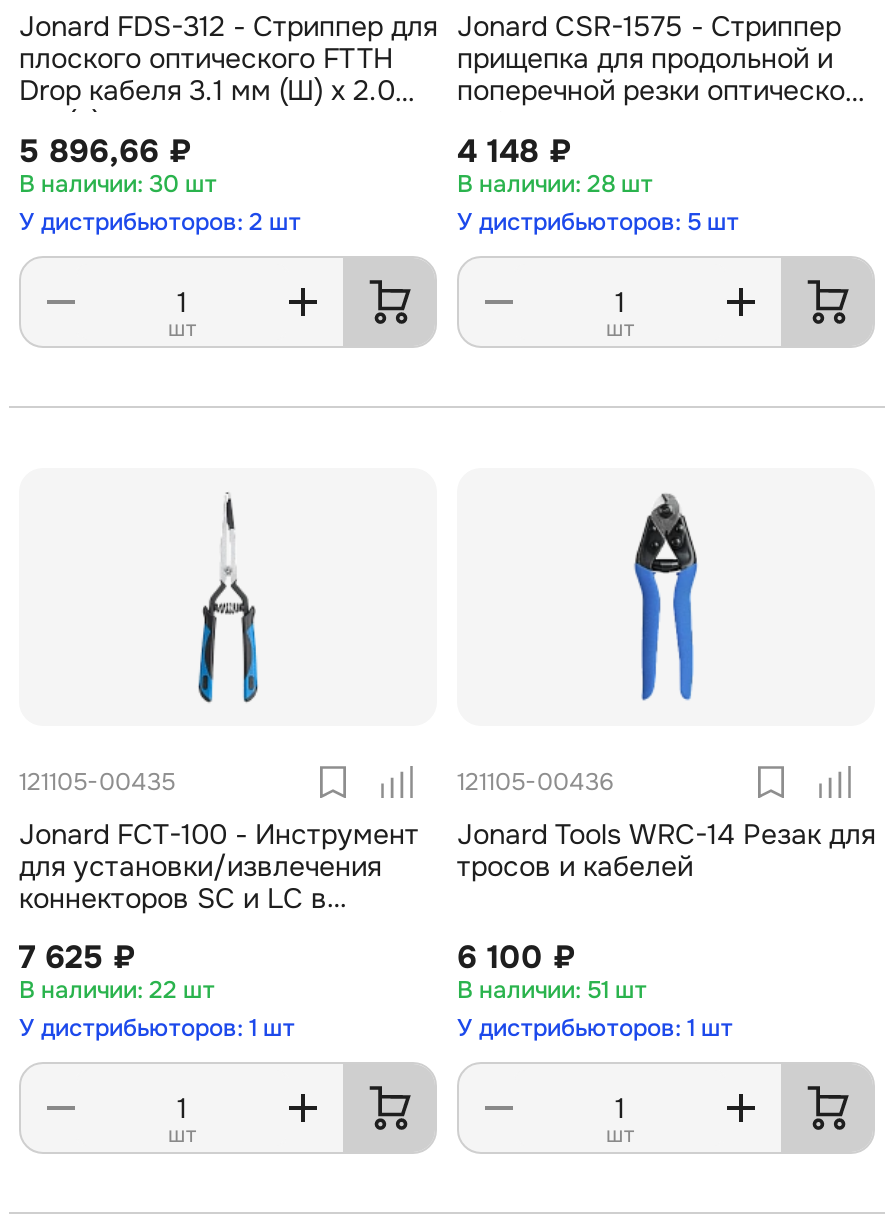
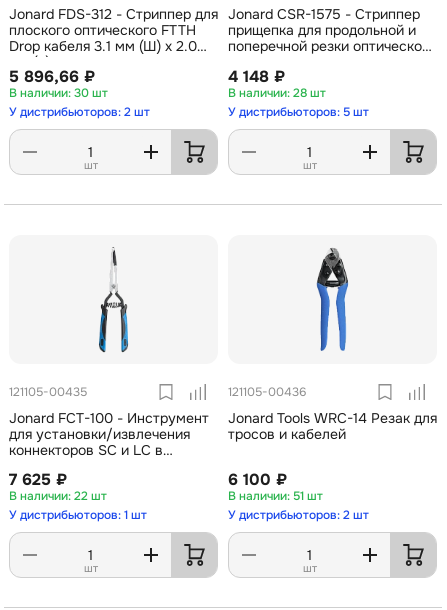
[457,1012,733,1044] У дистрибьюторов: 1 шт -> [228,507,369,523] У дистрибьюторов: 2 шт

